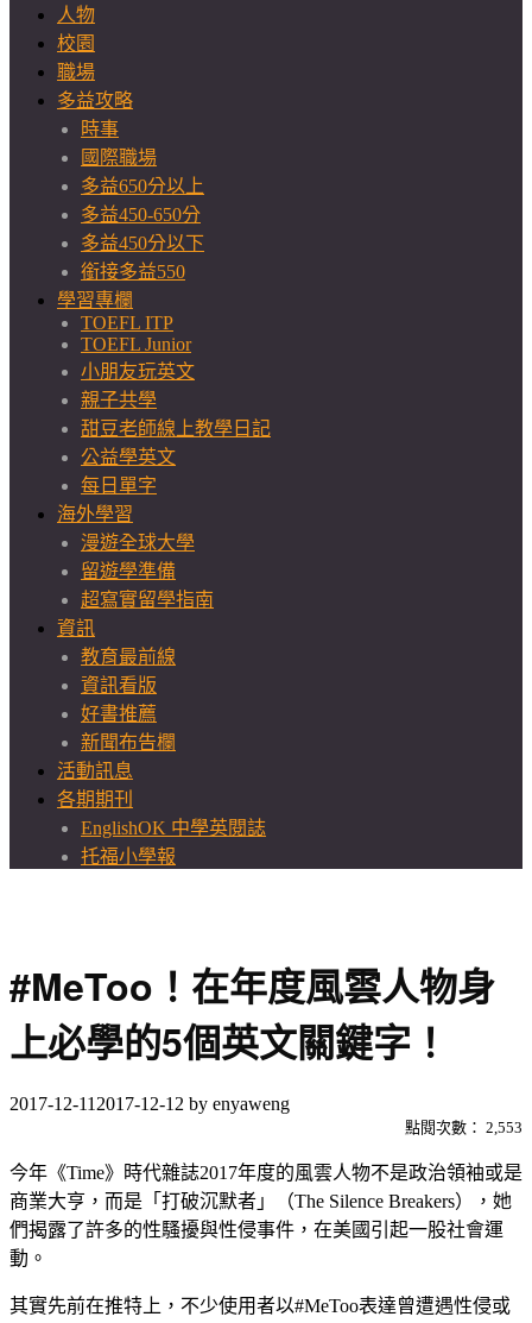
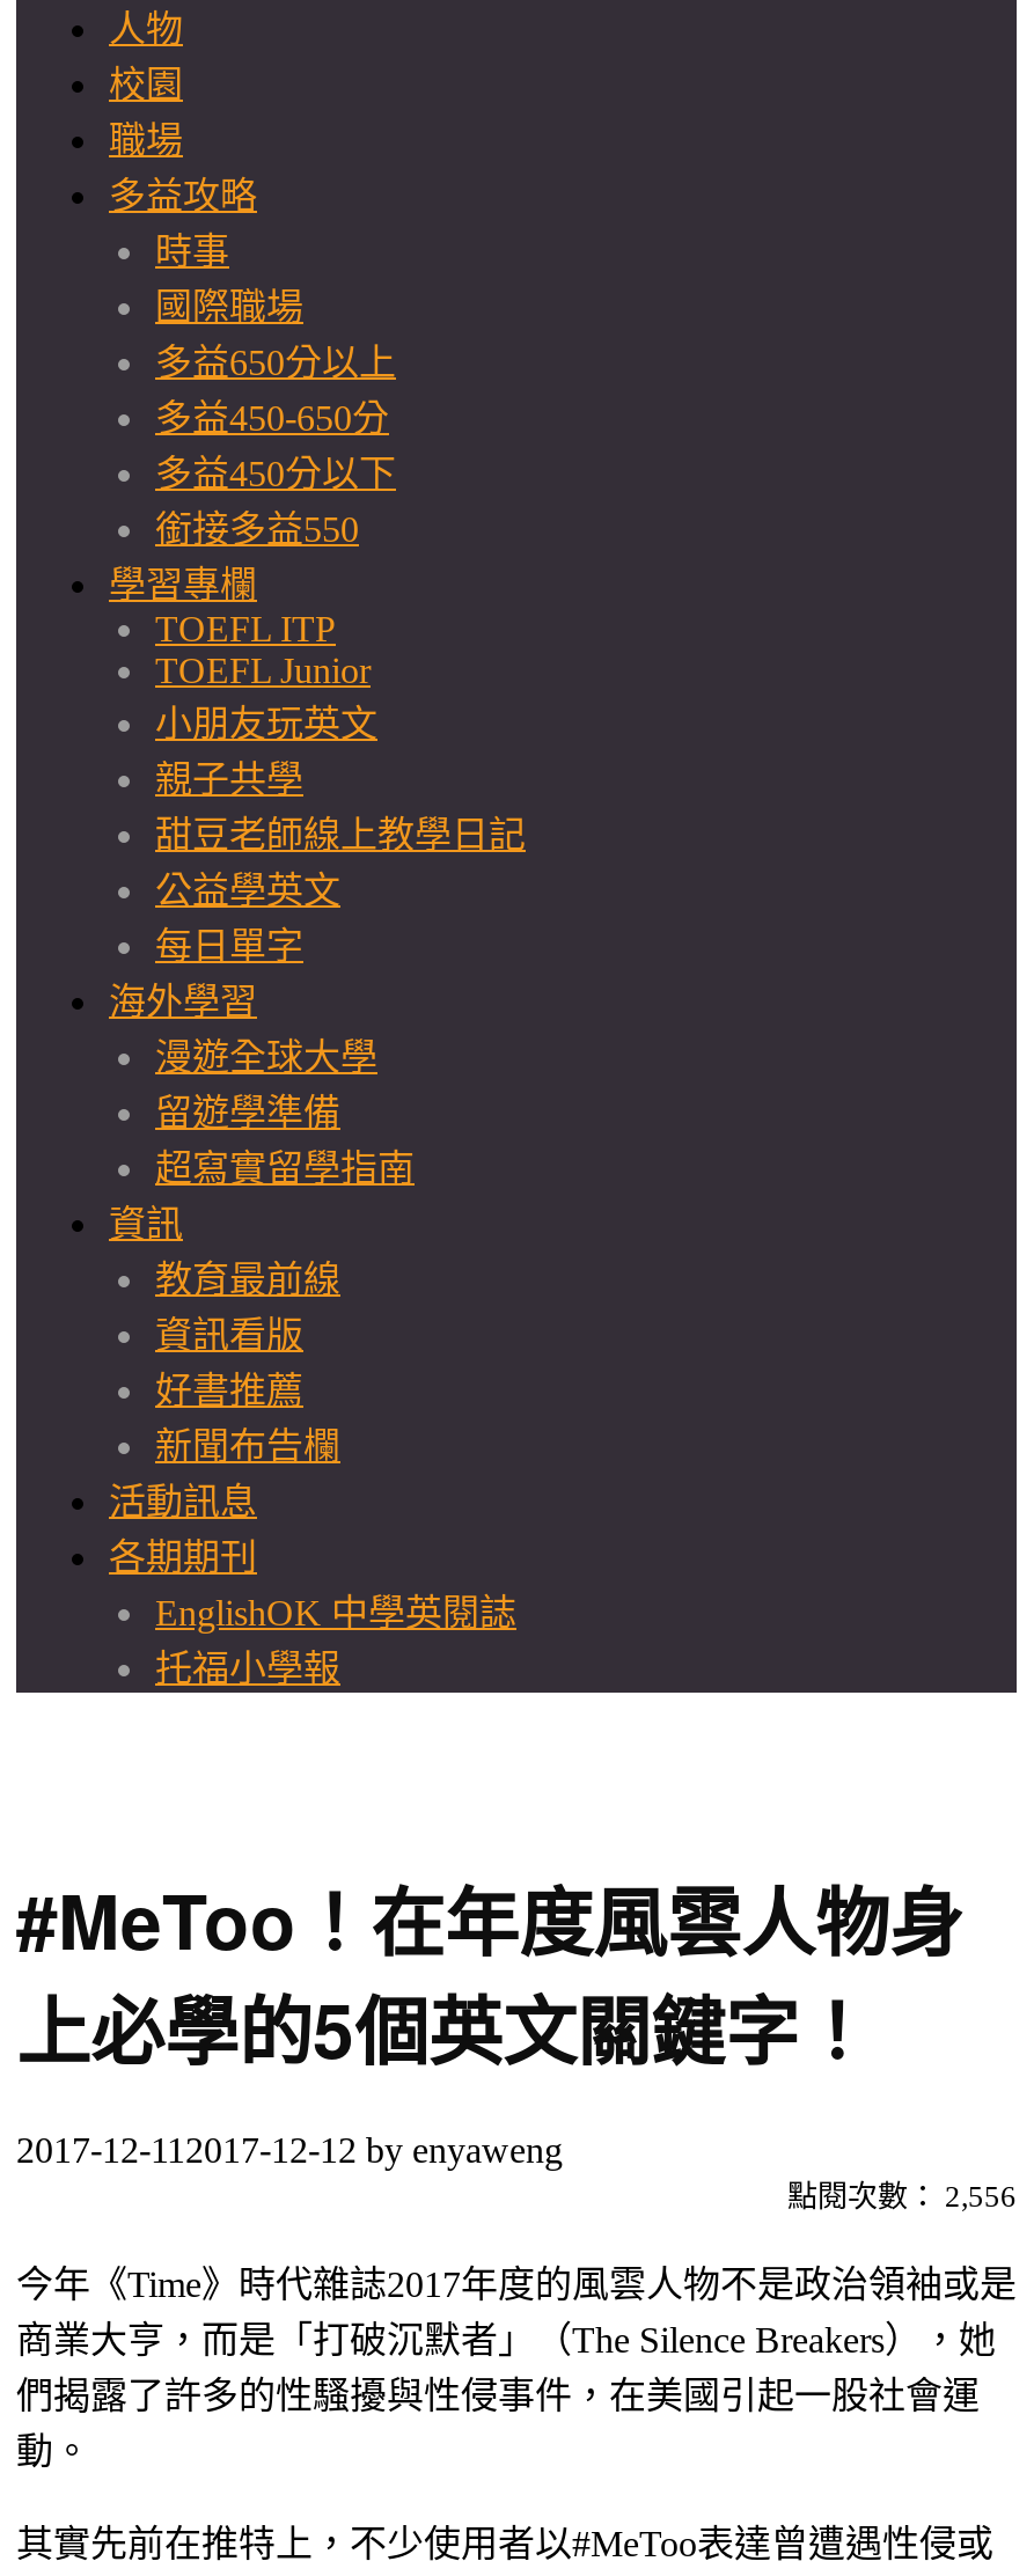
[405,1119,522,1137] 點閱次數：2,553 -> [787,2180,1017,2215] 點閱次數：2,556

